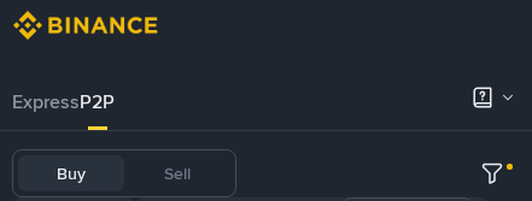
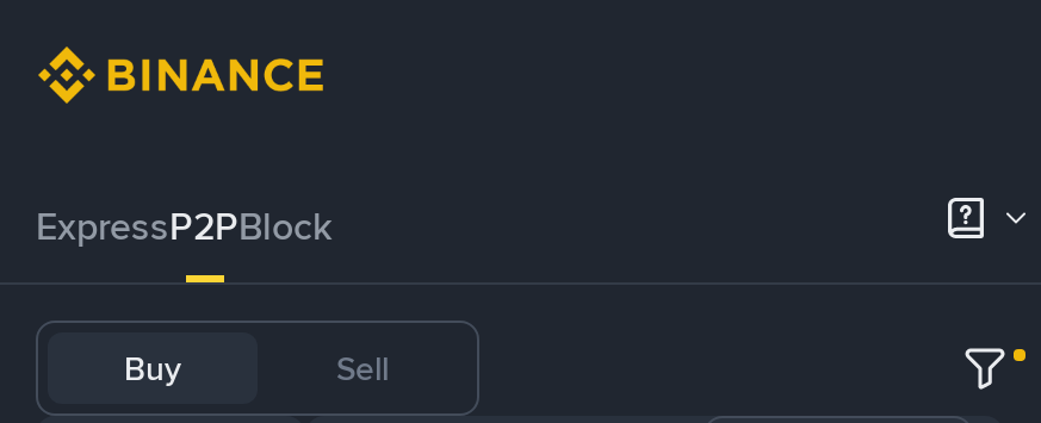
[12,89,115,114] ExpressP2P -> [36,201,331,251] ExpressP2PBlock

